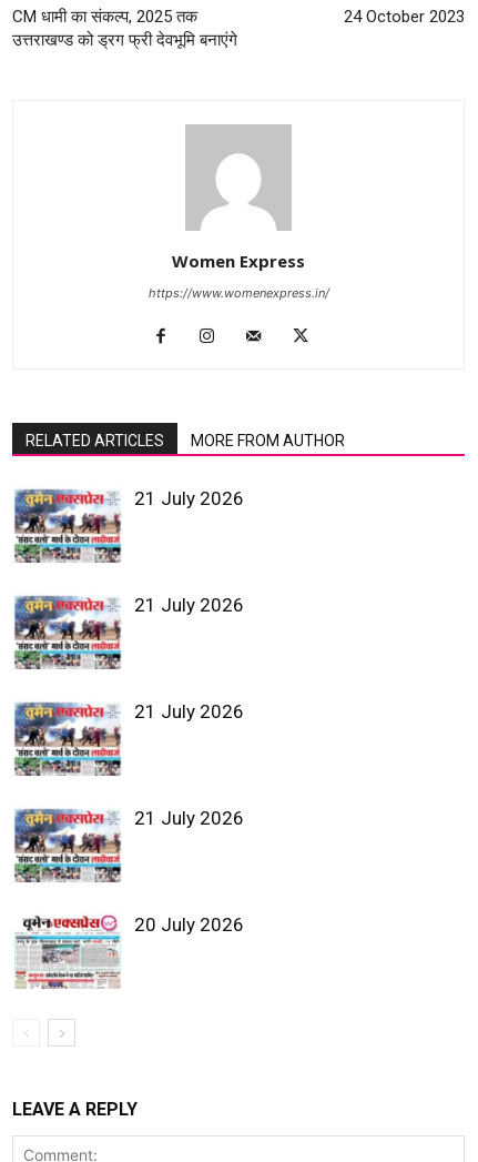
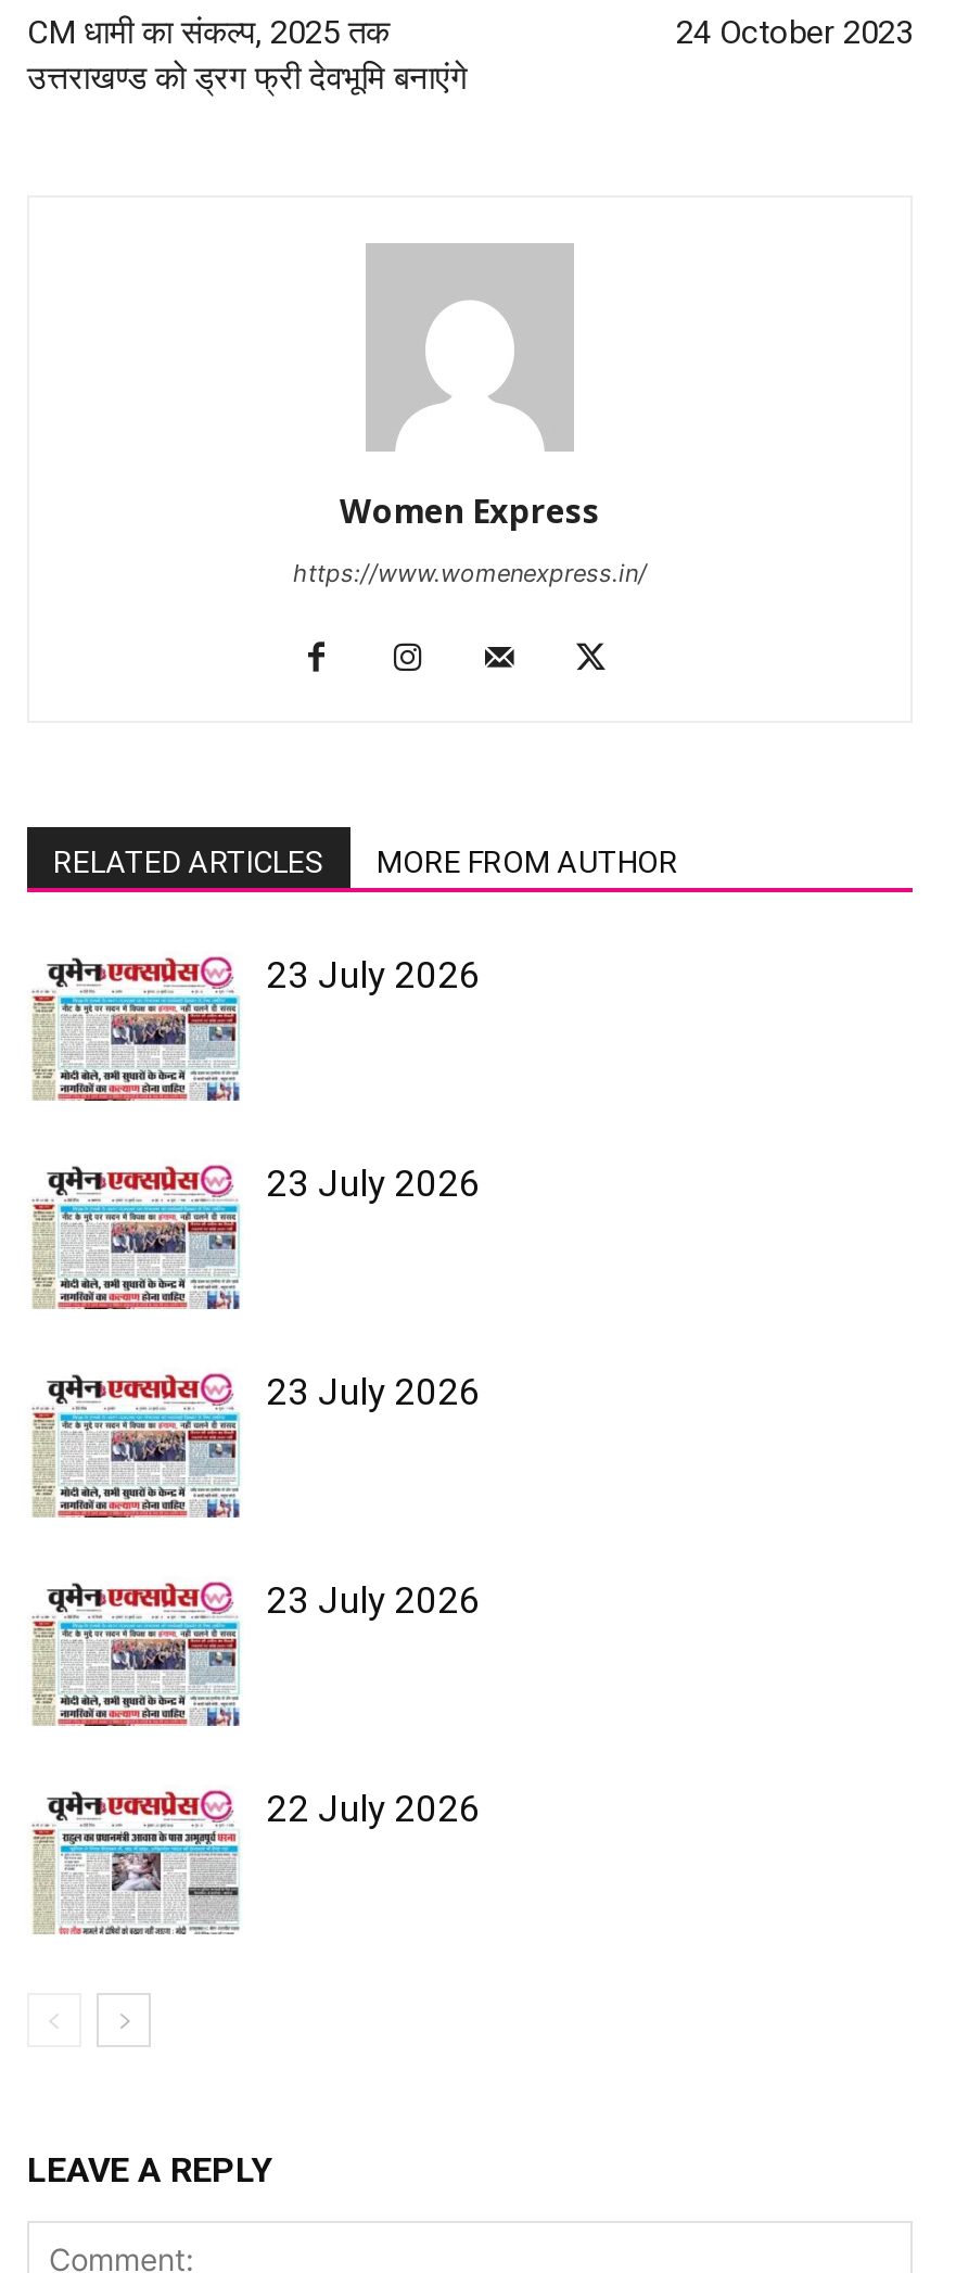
[13,487,244,564] [image] | 21 July 2026 -> [31,953,481,1103] [image] | 23 July 2026
[13,594,244,670] [image] | 21 July 2026 -> [31,1161,481,1311] [image] | 23 July 2026
[13,700,244,777] [image] | 21 July 2026 -> [31,1370,481,1520] [image] | 23 July 2026
[13,807,244,883] [image] | 21 July 2026 -> [31,1578,481,1728] [image] | 23 July 2026
[16,913,244,988] [image] | 20 July 2026 -> [34,1787,481,1934] [image] | 22 July 2026

